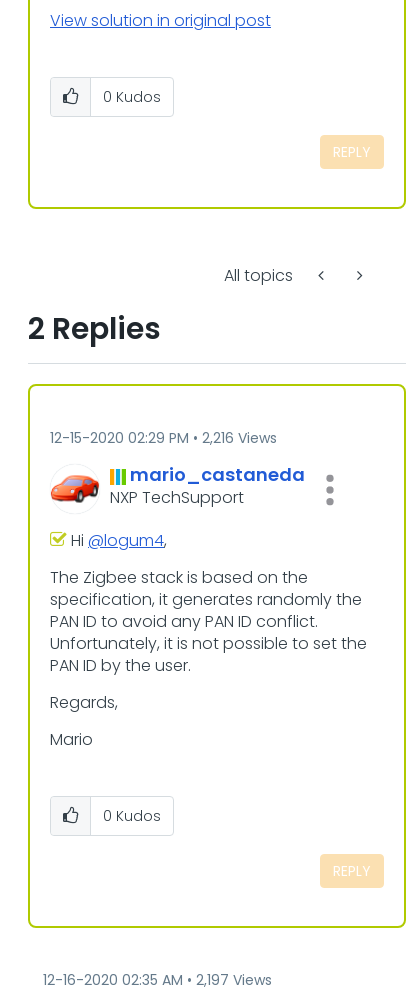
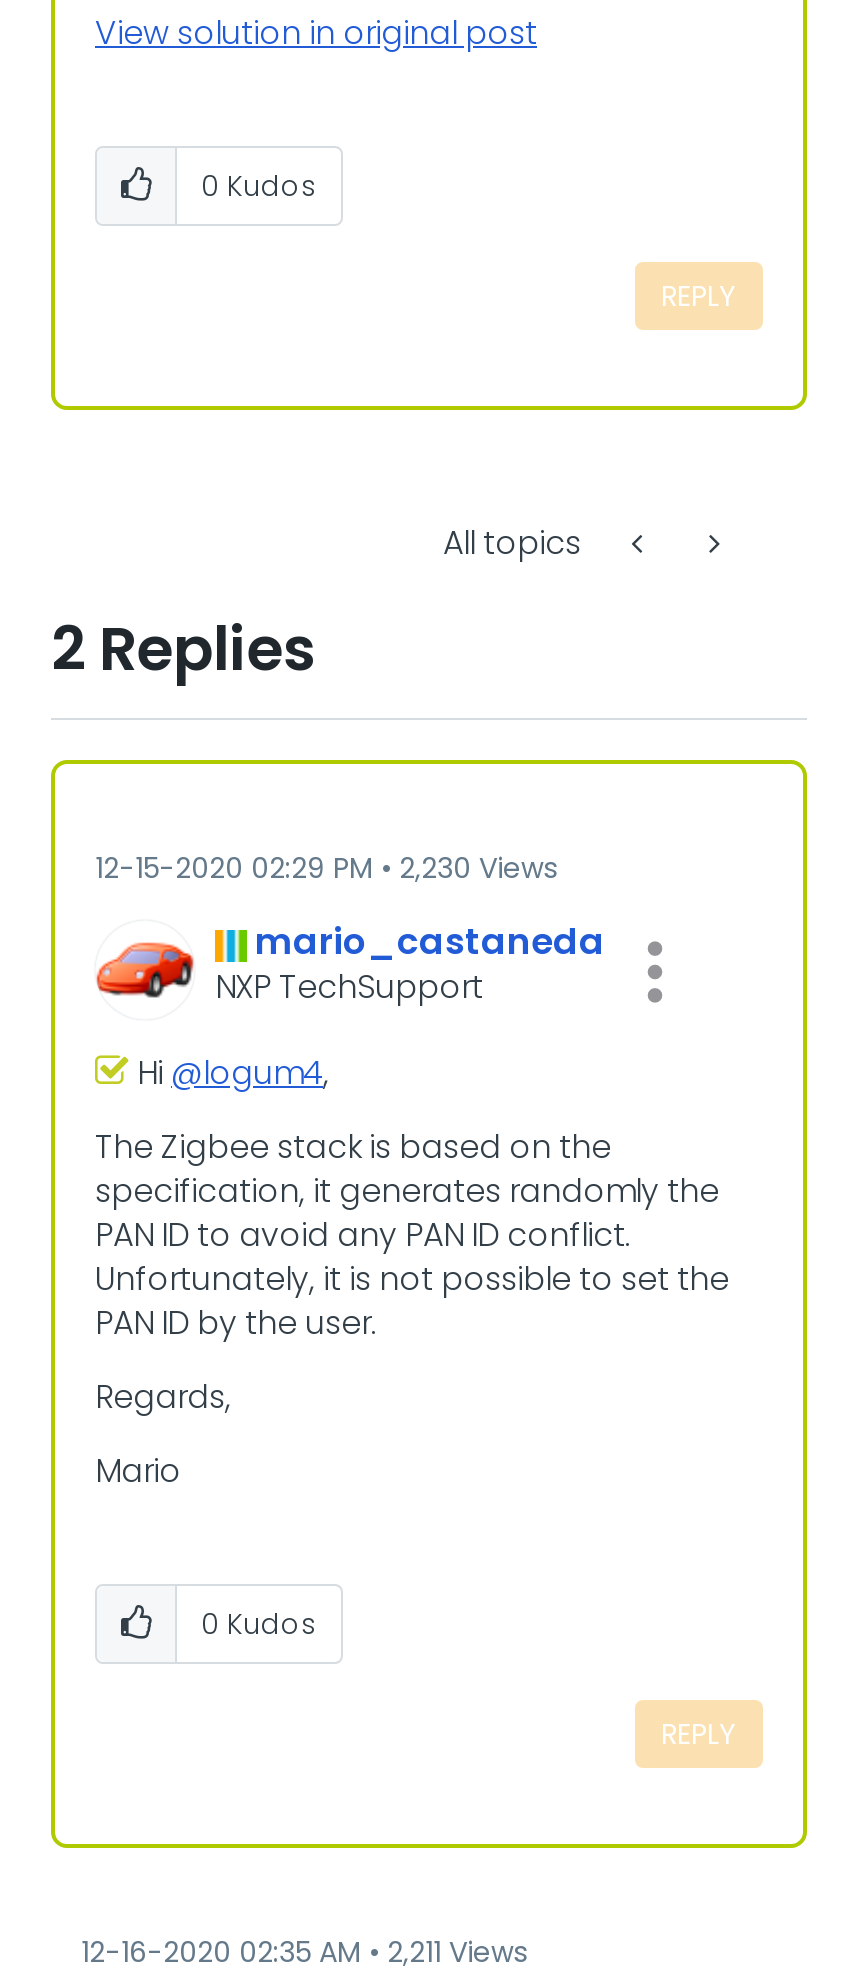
[50,428,277,448] 12-15-2020 02:29 PM 2,216 Views -> [95,848,557,888] 12-15-2020 02:29 PM 2,230 Views
[43,970,272,990] 12-16-2020 02:35 AM 2,197 Views -> [81,1932,527,1972] 12-16-2020 02:35 AM 2,211 Views

